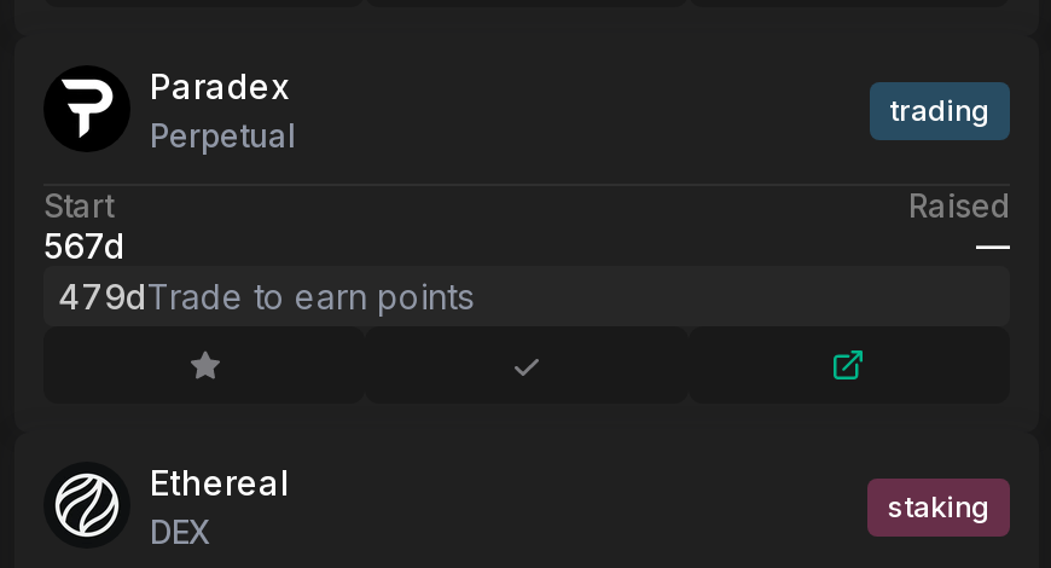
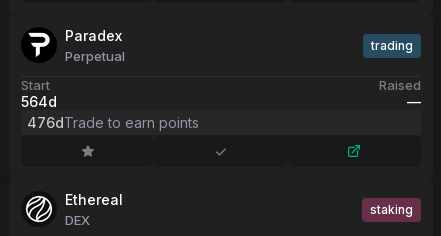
[43,225,126,266] 567d -> [21,93,57,110] 564d
[58,276,474,317] 479dTrade to earn points -> [27,114,199,131] 476dTrade to earn points

